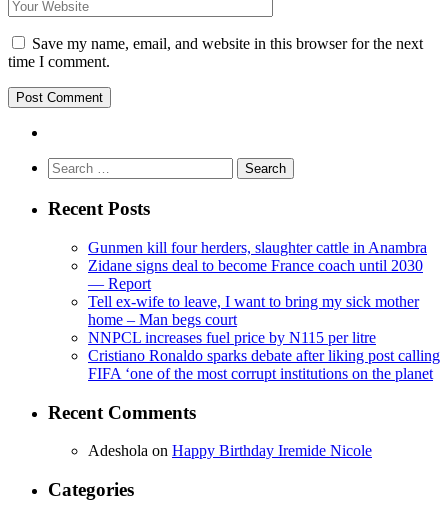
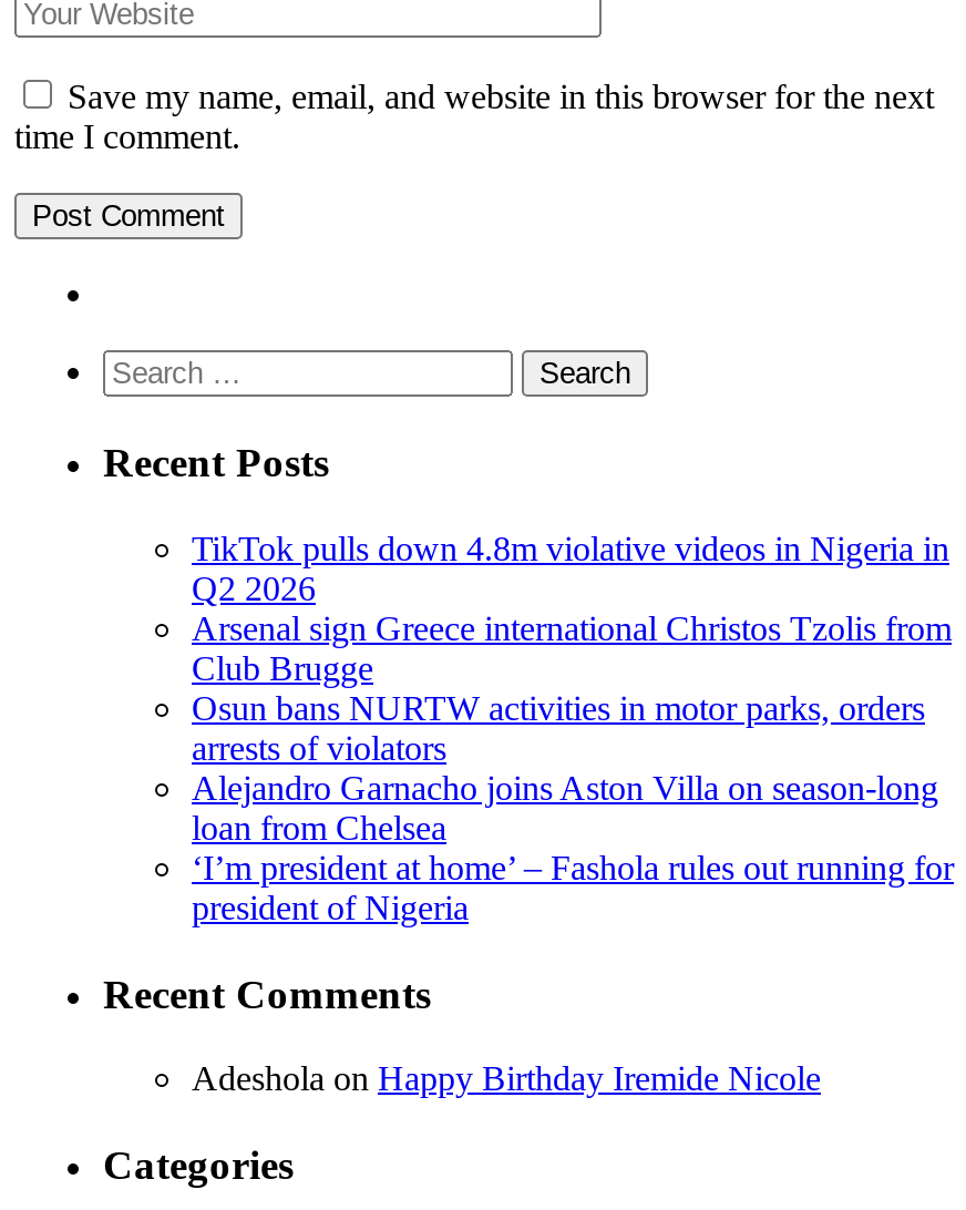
[88,239,440,382] Gunmen kill four herders, slaughter cattle in Anambra | Zidane signs deal to become France coach until 2030 | — Report | Tell ex-wife to leave, I want to bring my sick mother | home – Man begs court | NNPCL increases fuel price by N115 per litre | Cristiano Ronaldo sparks debate after liking post calling | FIFA ‘one of the most corrupt institutions on the planet -> [192,529,954,926] TikTok pulls down 4.8m violative videos in Nigeria in | Q2 2026 | Arsenal sign Greece international Christos Tzolis from | Club Brugge | Osun bans NURTW activities in motor parks, orders | arrests of violators | Alejandro Garnacho joins Aston Villa on season-long | loan from Chelsea | ‘I’m president at home’ – Fashola rules out running for | president of Nigeria

